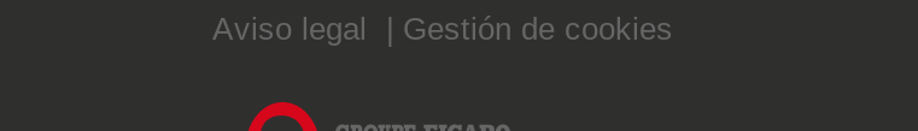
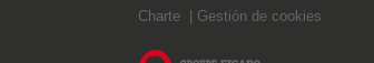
[212,11,367,47] Aviso legal -> [137,8,180,24] Charte

